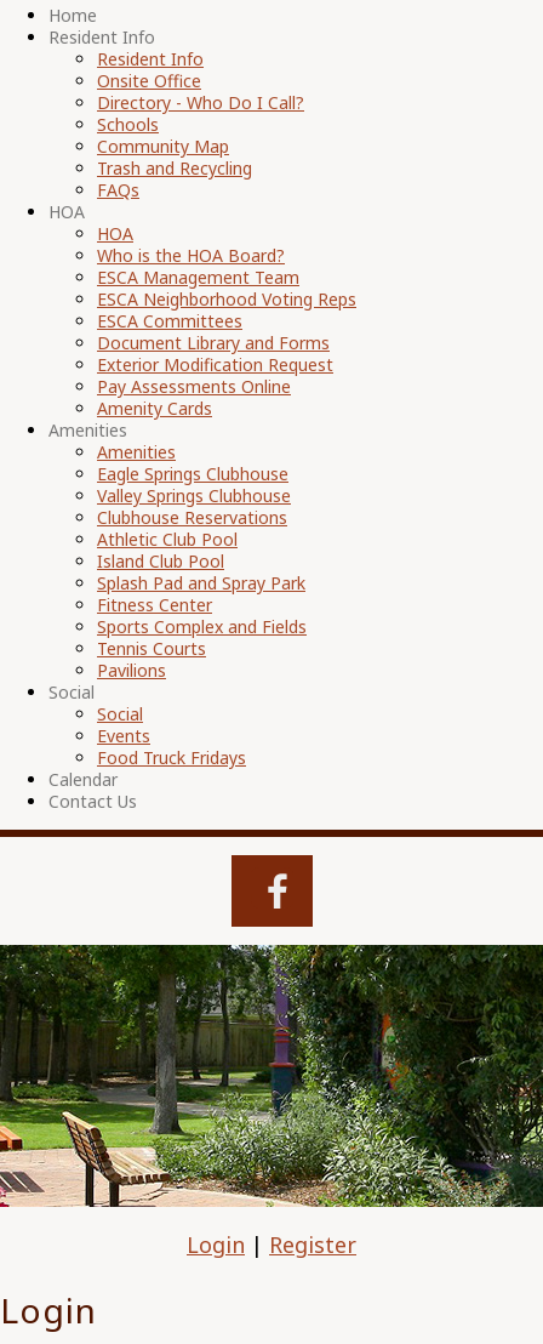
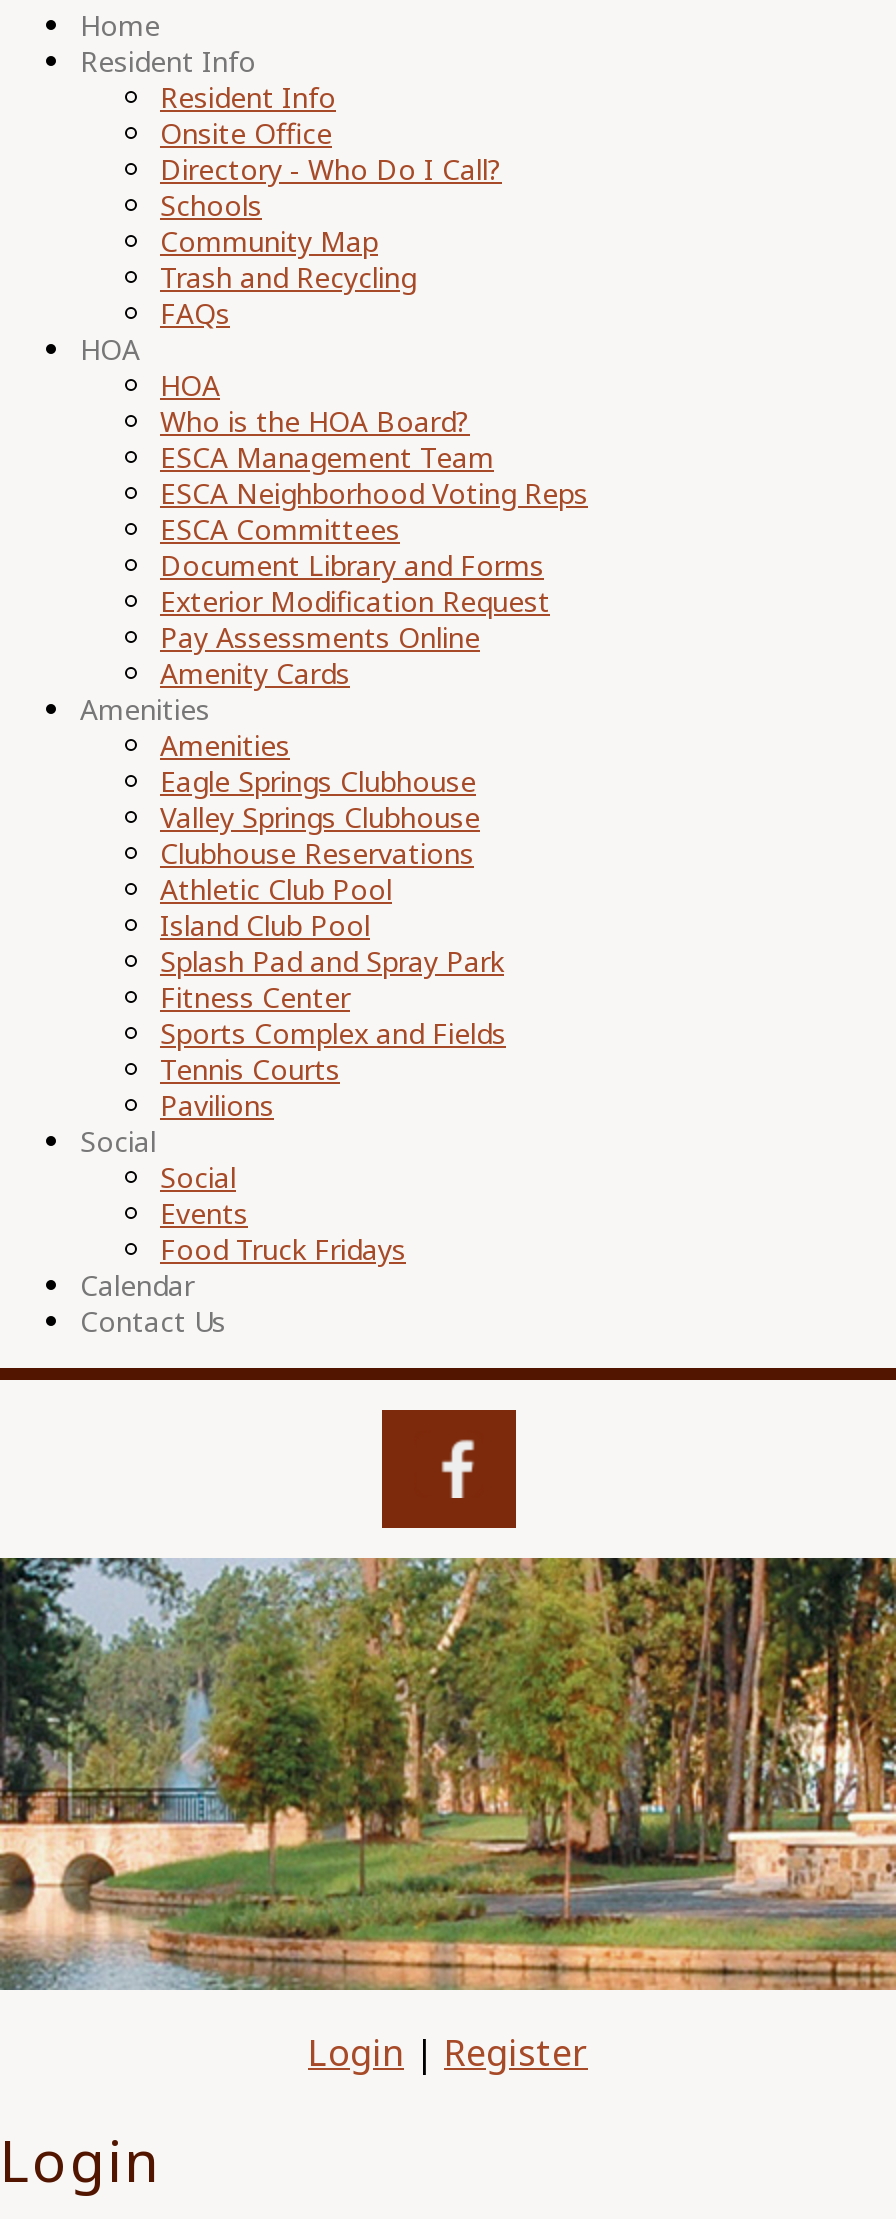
[4,944,539,1208] [image] -> [6,1556,890,1992] [image]

